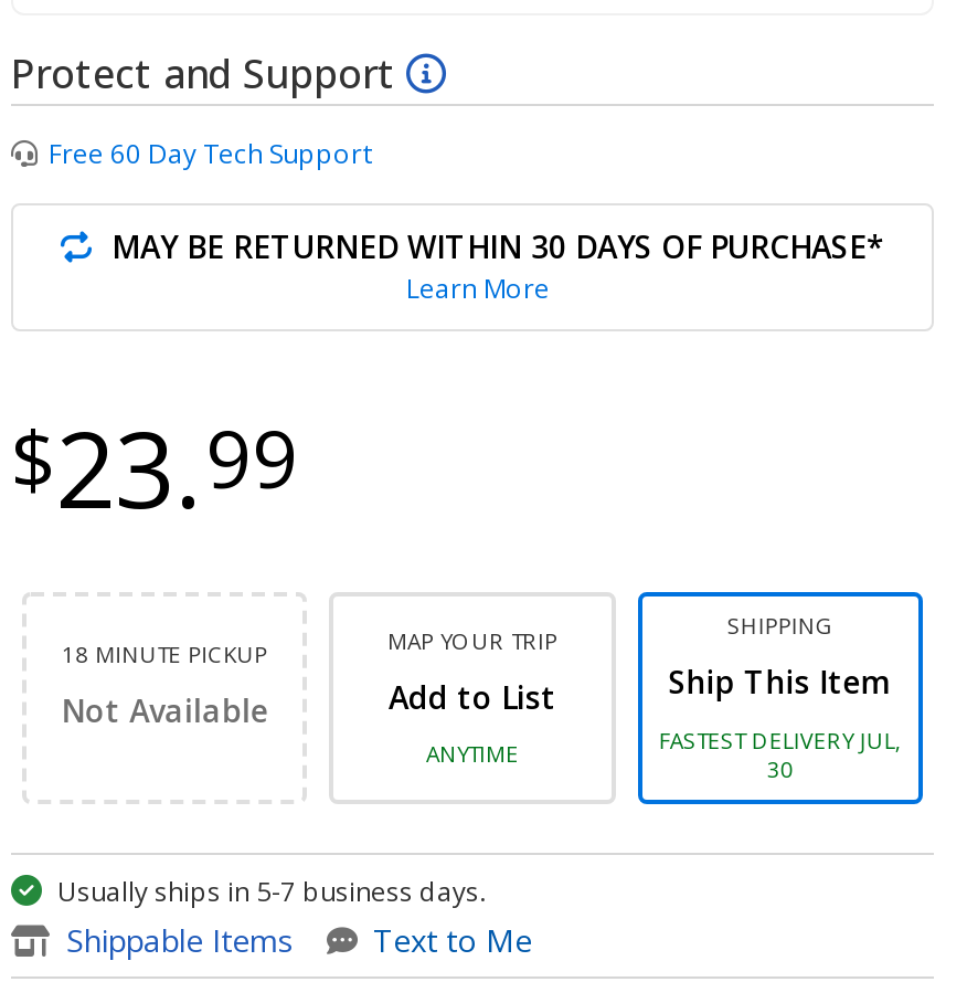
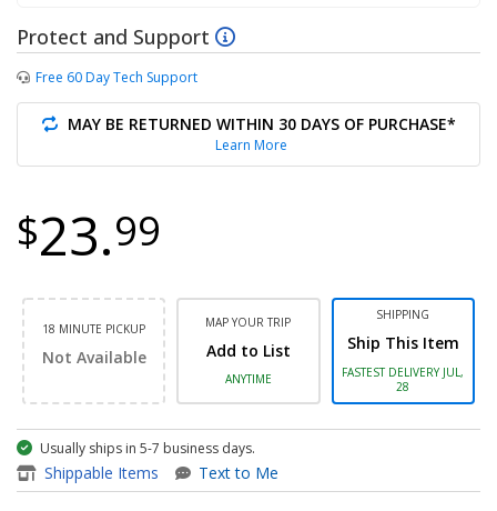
[767,753,793,784] 30 -> [396,378,410,394] 28

